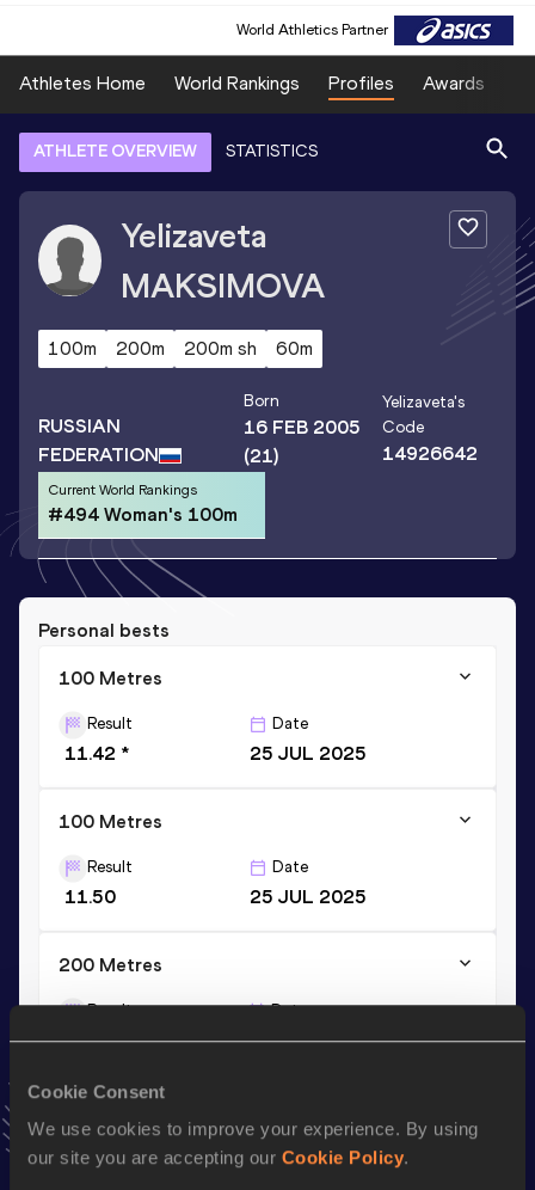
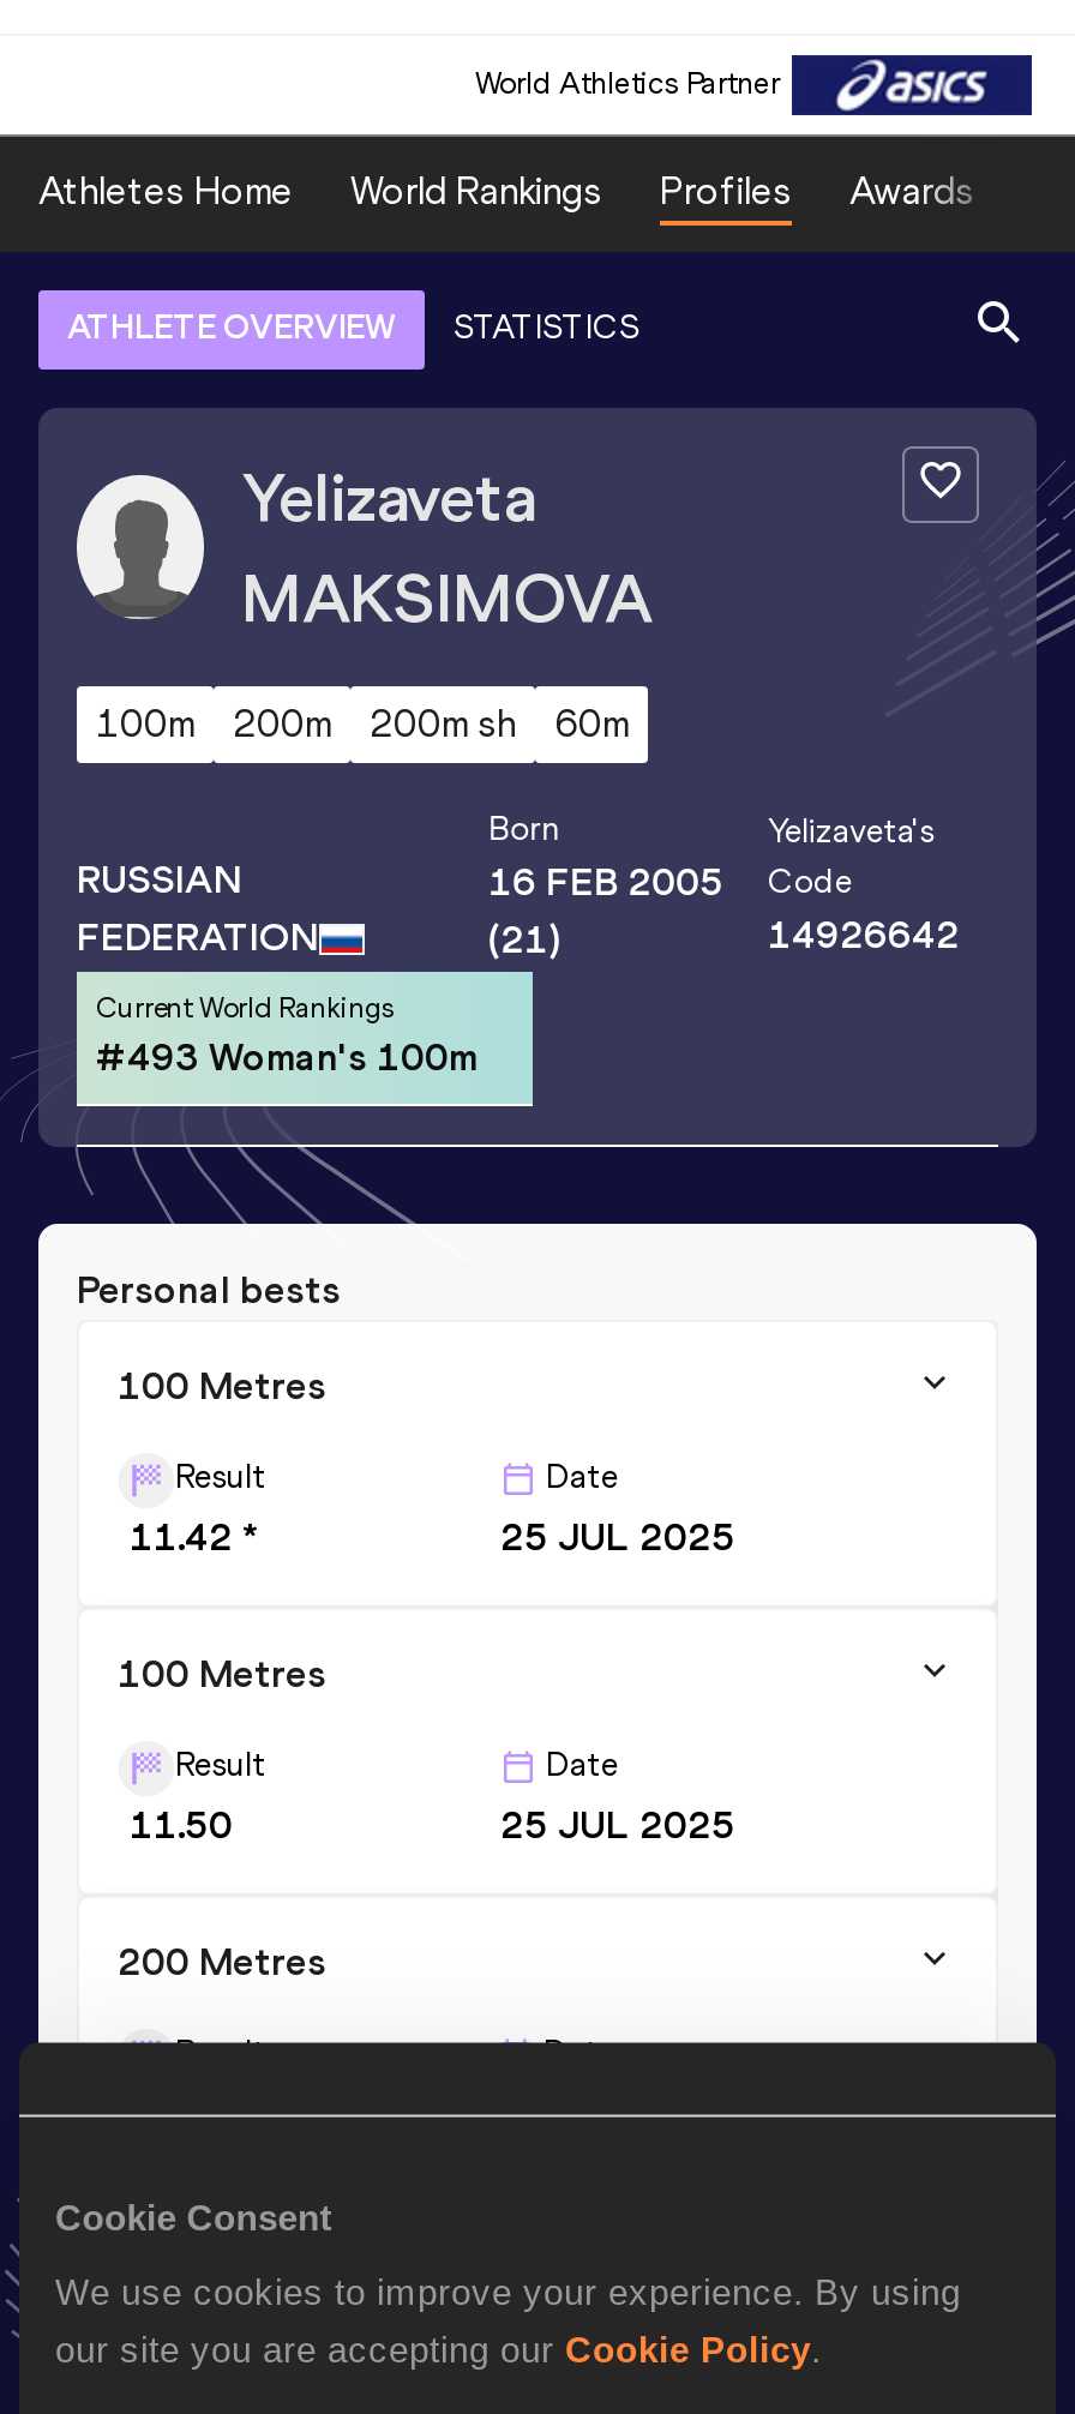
[48,503,238,526] #494 Woman's 100m -> [96,1034,478,1080] #493 Woman's 100m

